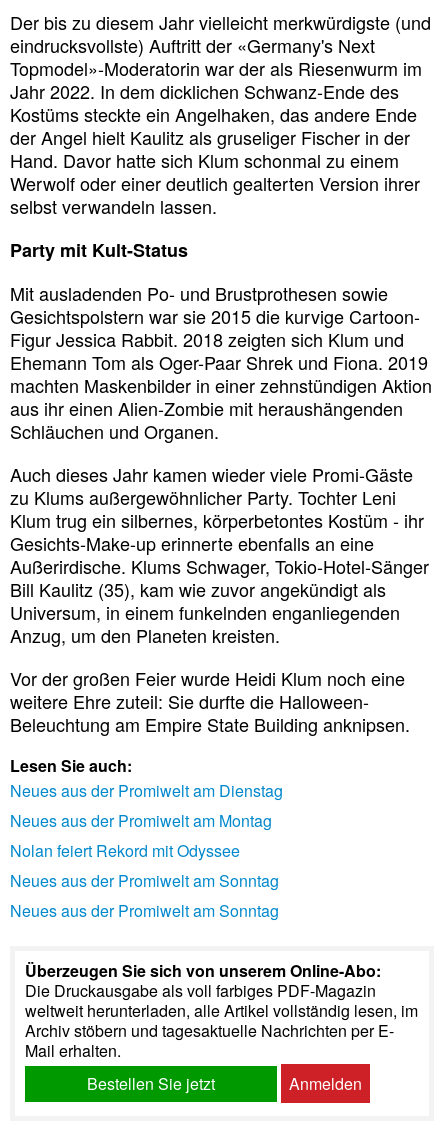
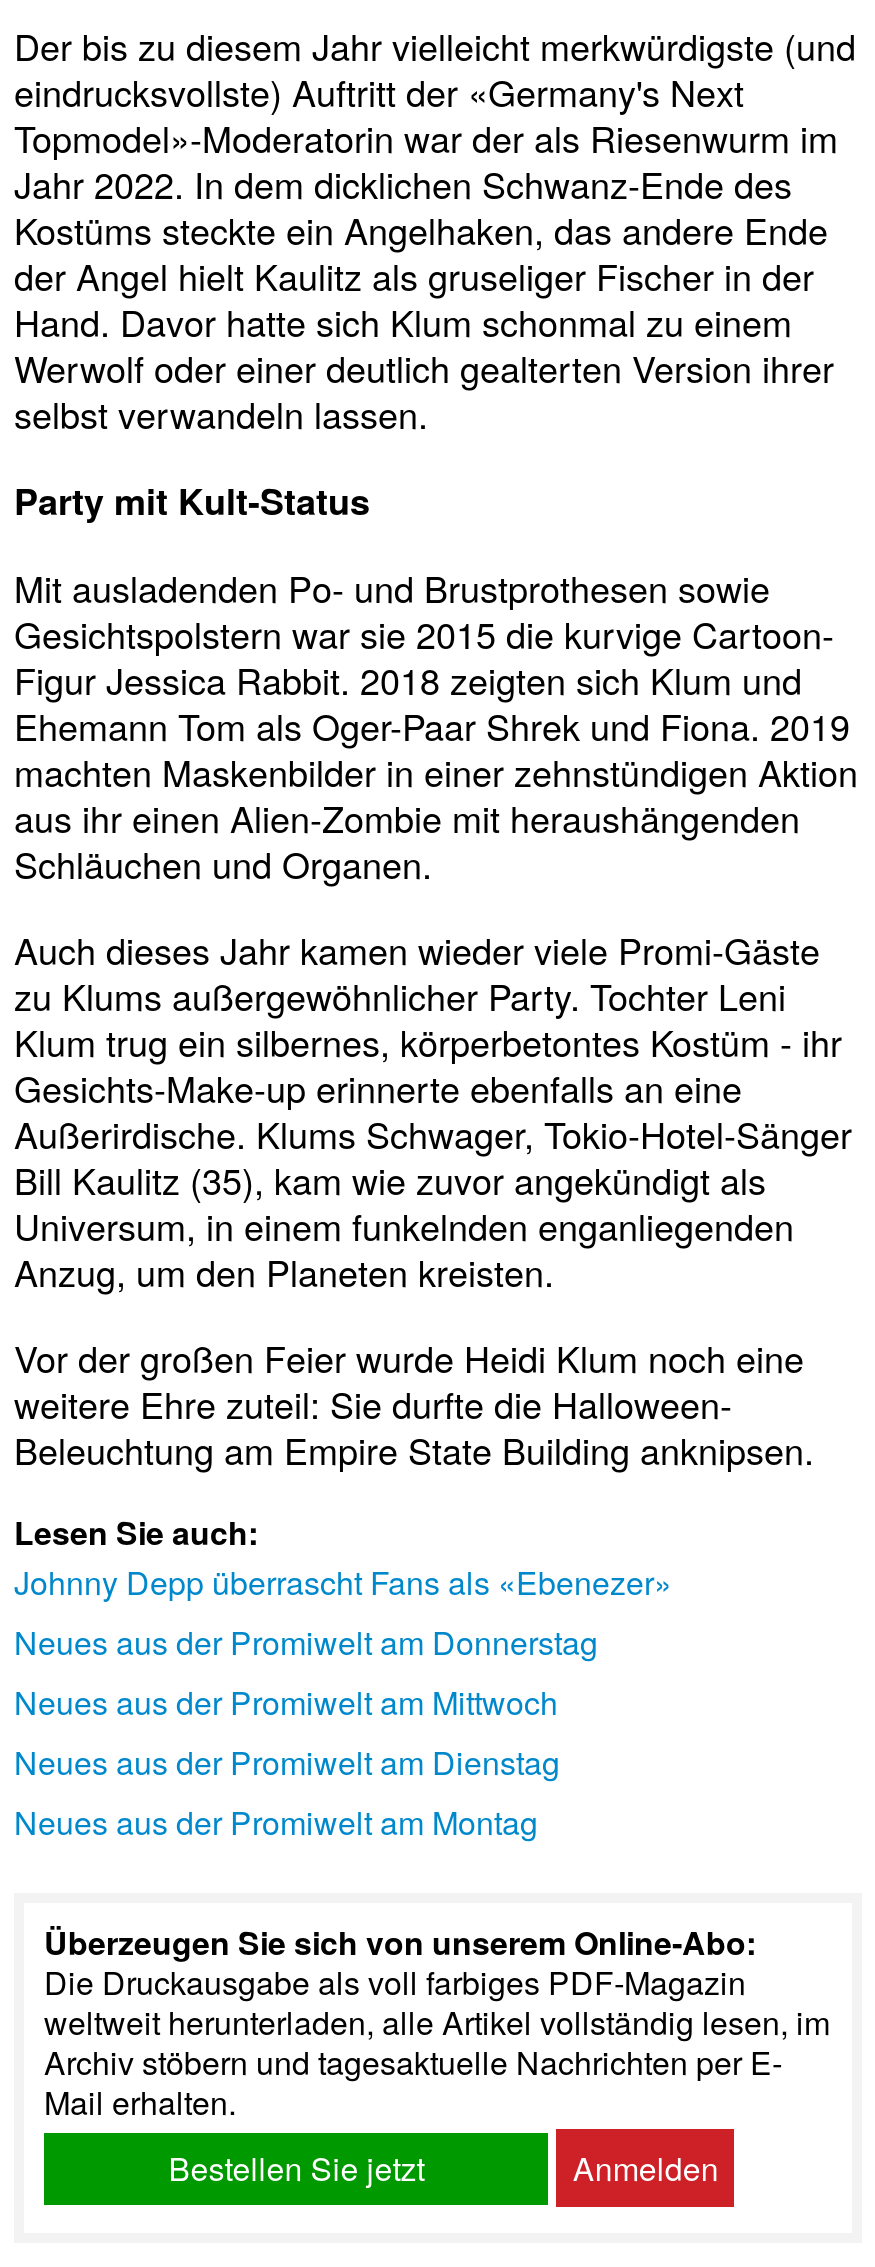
none -> [14,1560,672,1726] Johnny Depp überrascht Fans als «Ebenezer» | Neues aus der Promiwelt am Donnerstag | Neues aus der Promiwelt am Mittwoch
moved [10,779,283,832] -> [14,1740,560,1846]: Neues aus der Promiwelt am Dienstag | Neues aus der Promiwelt am Montag
[10,839,279,922] Nolan feiert Rekord mit Odyssee | Neues aus der Promiwelt am Sonntag | Neues aus der Promiwelt am Sonntag -> none

